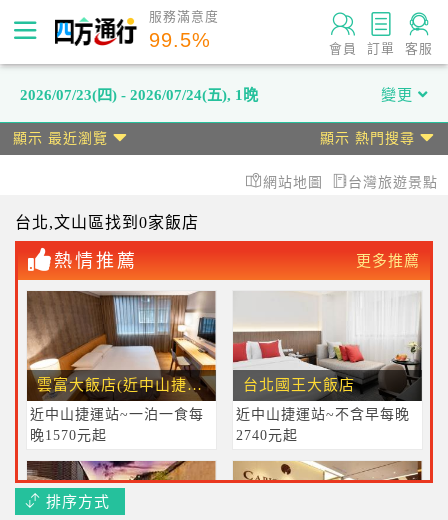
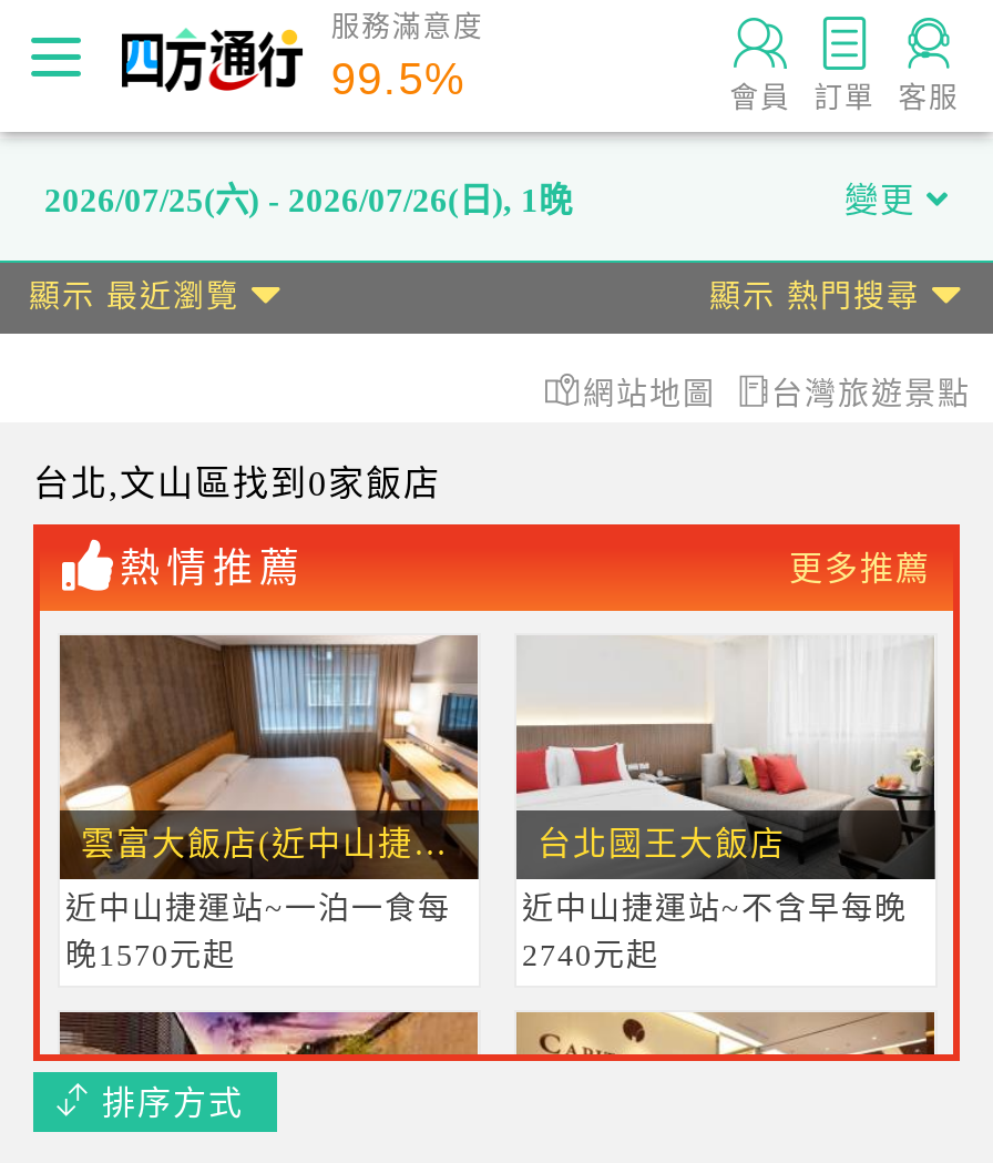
[20,86,258,103] 2026/07/23(四) - 2026/07/24(五), 1晚 -> [44,181,572,218] 2026/07/25(六) - 2026/07/26(日), 1晚

